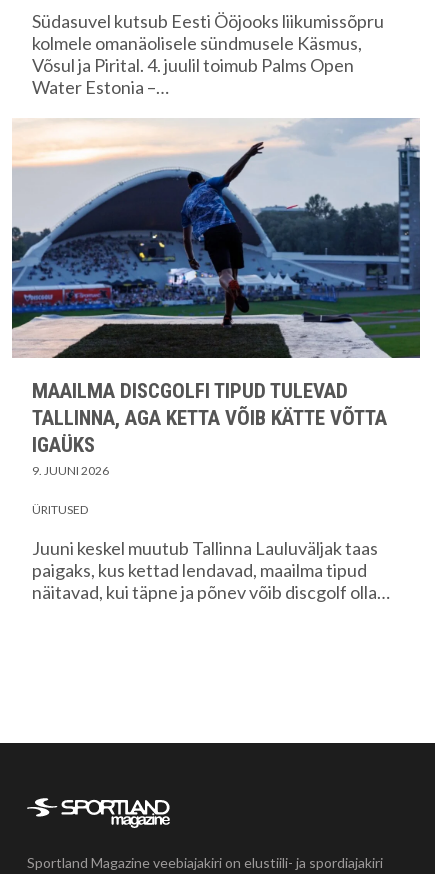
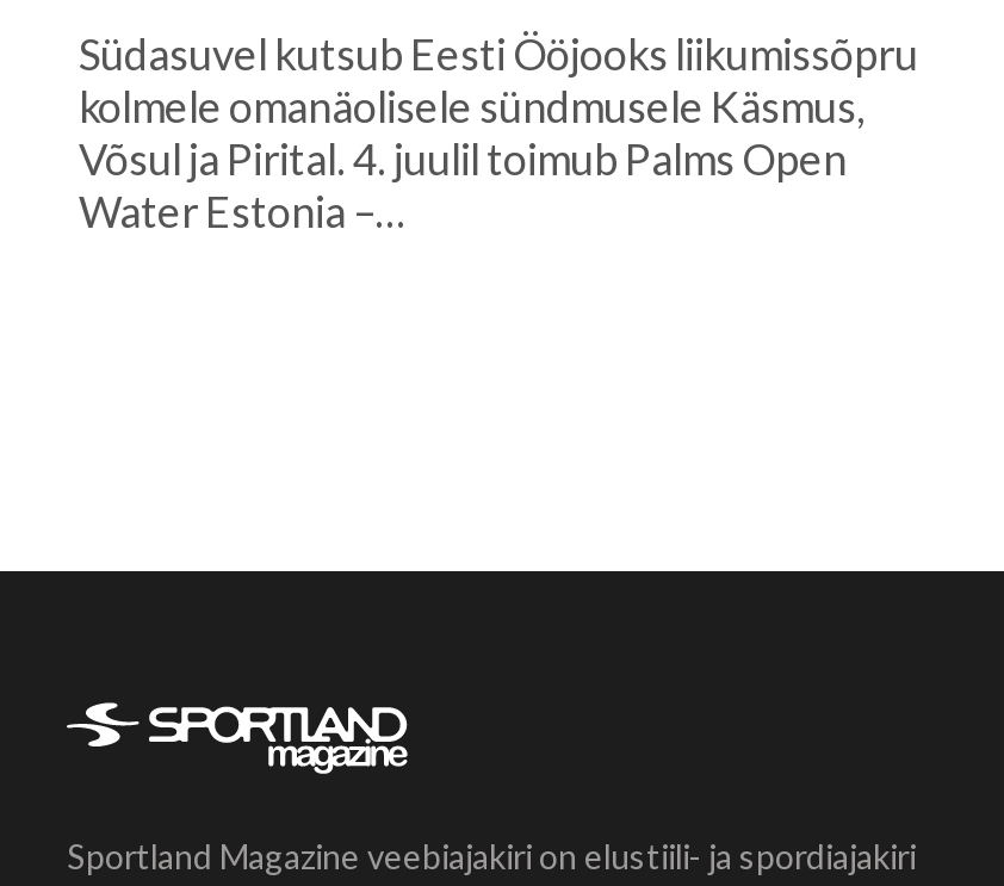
[11,118,421,603] [image] | MAAILMA DISCGOLFI TIPUD TULEVAD | TALLINNA, AGA KETTA VÕIB KÄTTE VÕTTA | IGAÜKS | 9. JUUNI 2026 | ÜRITUSED | Juuni keskel muutub Tallinna Lauluväljak taas | paigaks, kus kettad lendavad, maailma tipud | näitavad, kui täpne ja põnev võib discgolf olla… -> none

